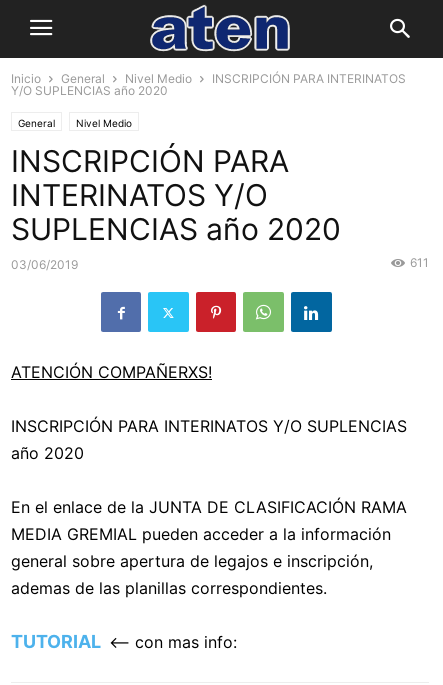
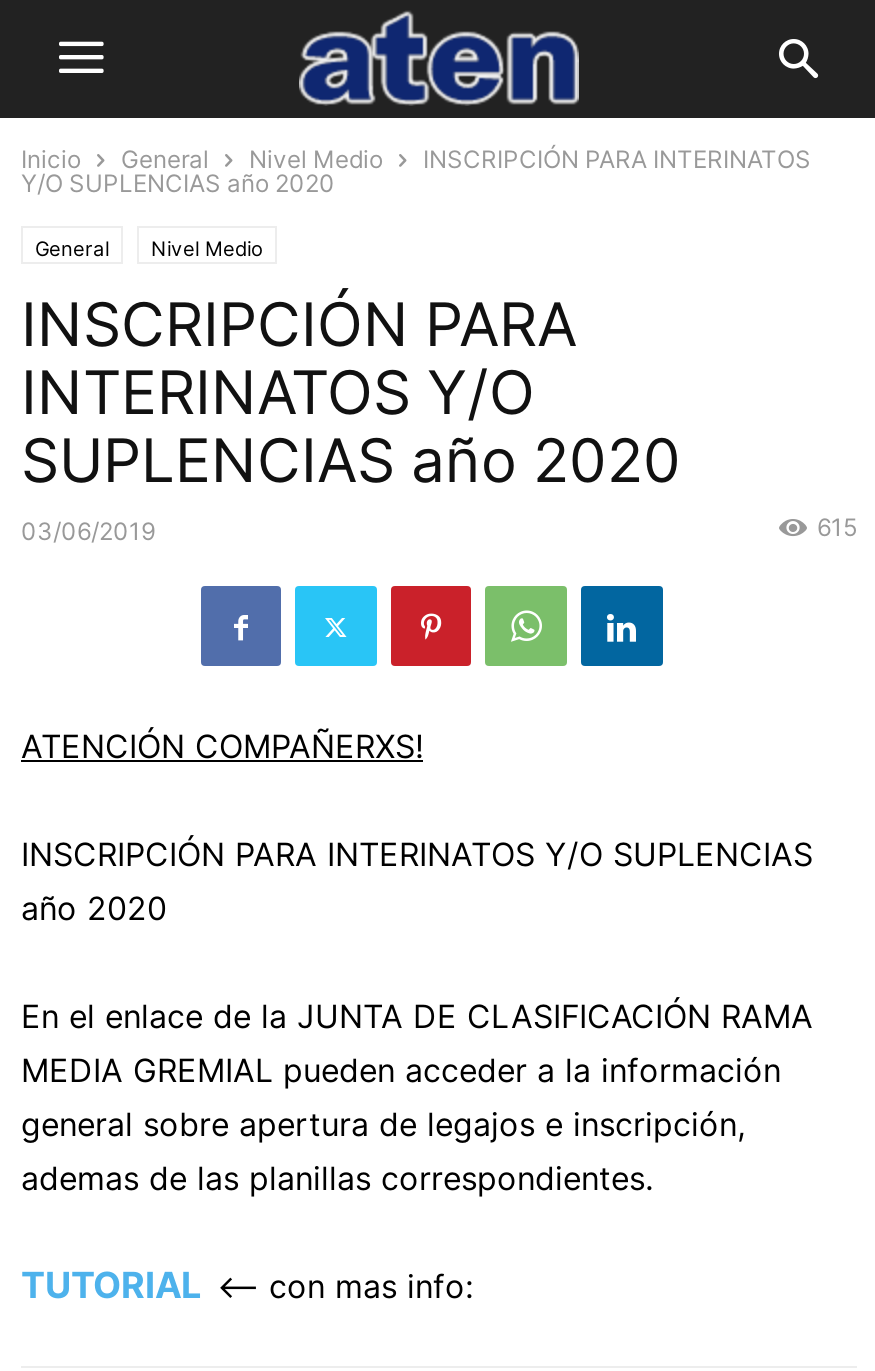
[410,255,429,270] 611 -> [817,512,857,542] 615

